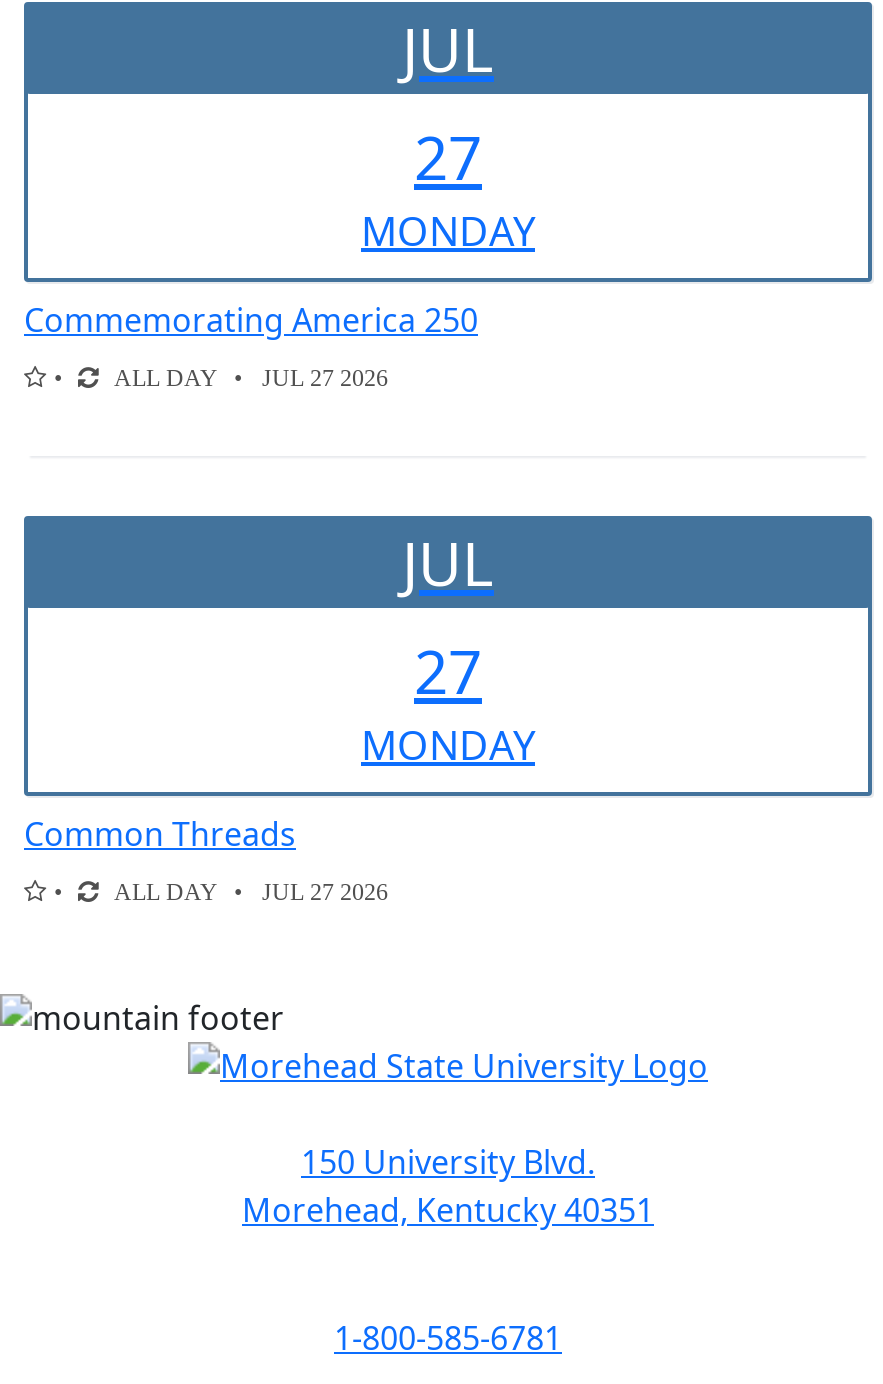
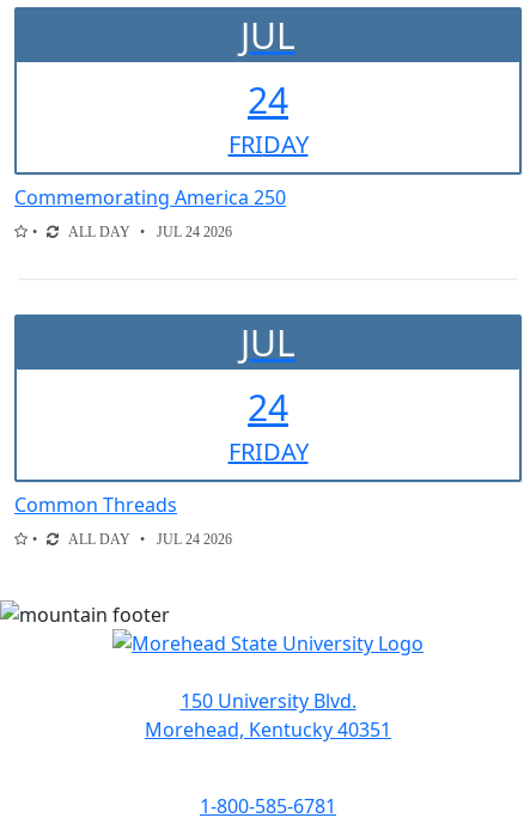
[414,116,482,198] 27 -> [248,75,288,124] 24
[361,204,535,258] MONDAY -> [228,128,308,160] FRIDAY
[114,365,388,393] ALL DAY JUL 27 2026 -> [68,224,232,241] ALL DAY JUL 24 2026
[414,630,482,712] 27 -> [248,383,288,432] 24
[361,718,535,772] MONDAY -> [228,435,308,468] FRIDAY
[114,879,388,907] ALL DAY JUL 27 2026 -> [68,531,232,548] ALL DAY JUL 24 2026

